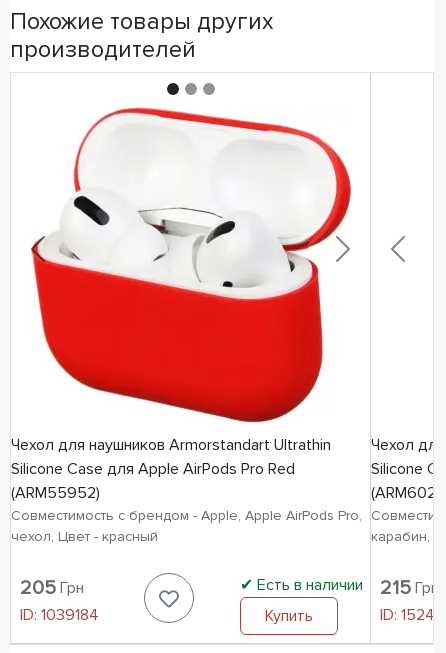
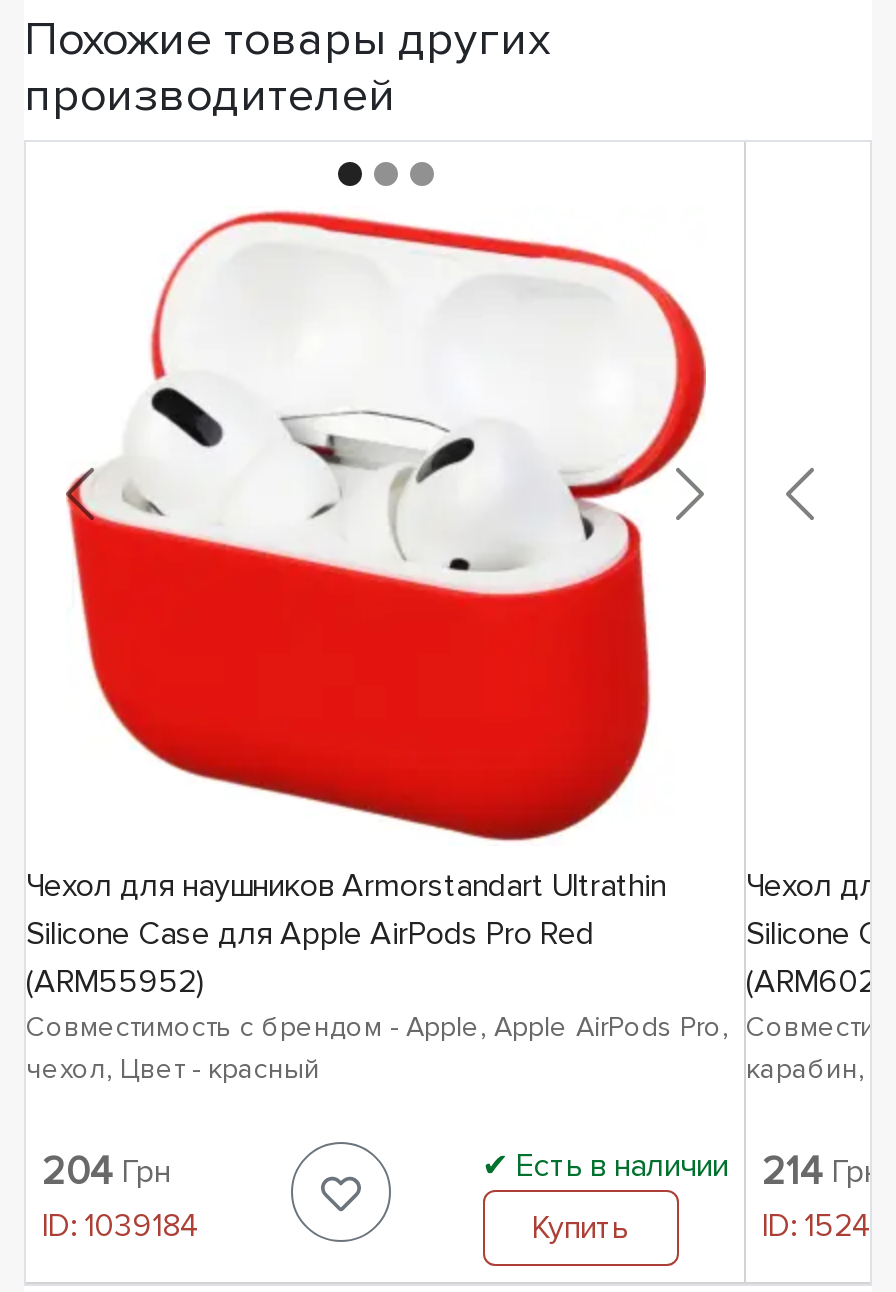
[19,576,83,600] 205 Грн -> [42,1148,170,1196] 204 Грн
[256,575,438,600] Есть в наличии 215 Грн -> [516,1146,880,1196] Есть в наличии 214 Грн

